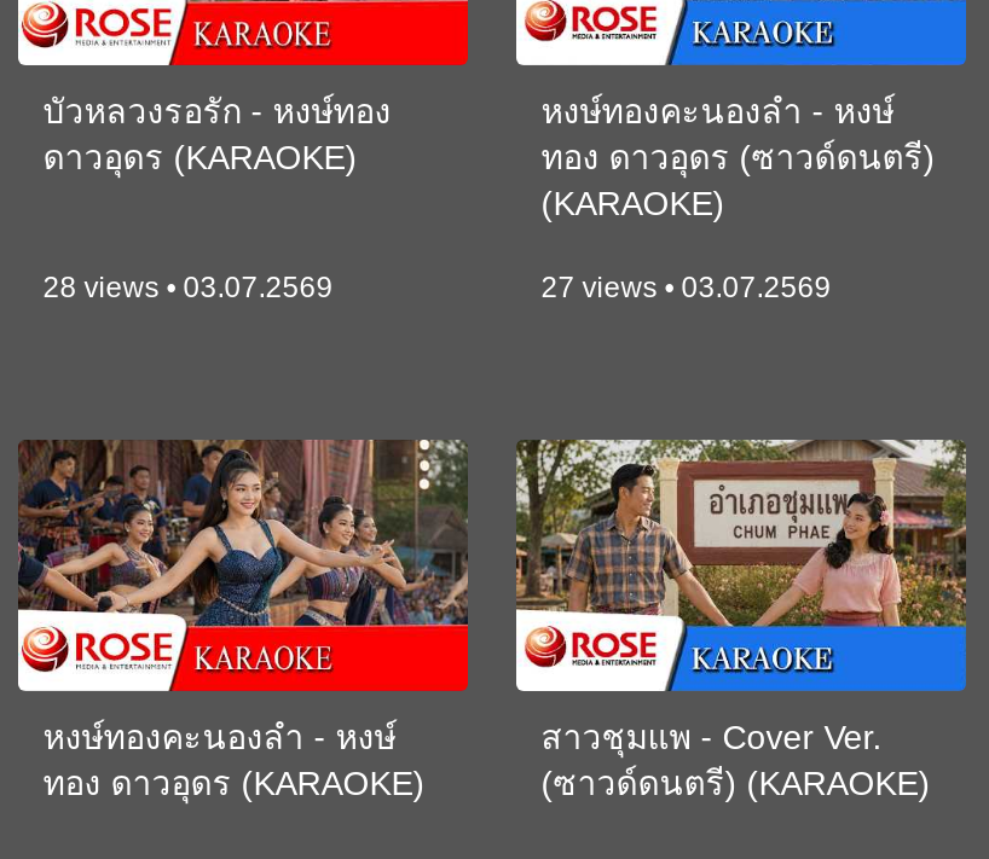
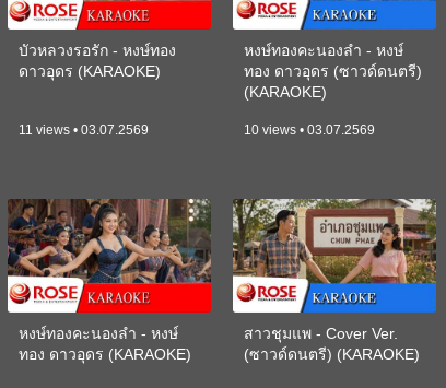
[43,271,333,305] 28 views • 03.07.2569 -> [19,123,149,138] 11 views • 03.07.2569
[541,271,831,305] 27 views • 03.07.2569 -> [244,123,375,138] 10 views • 03.07.2569

